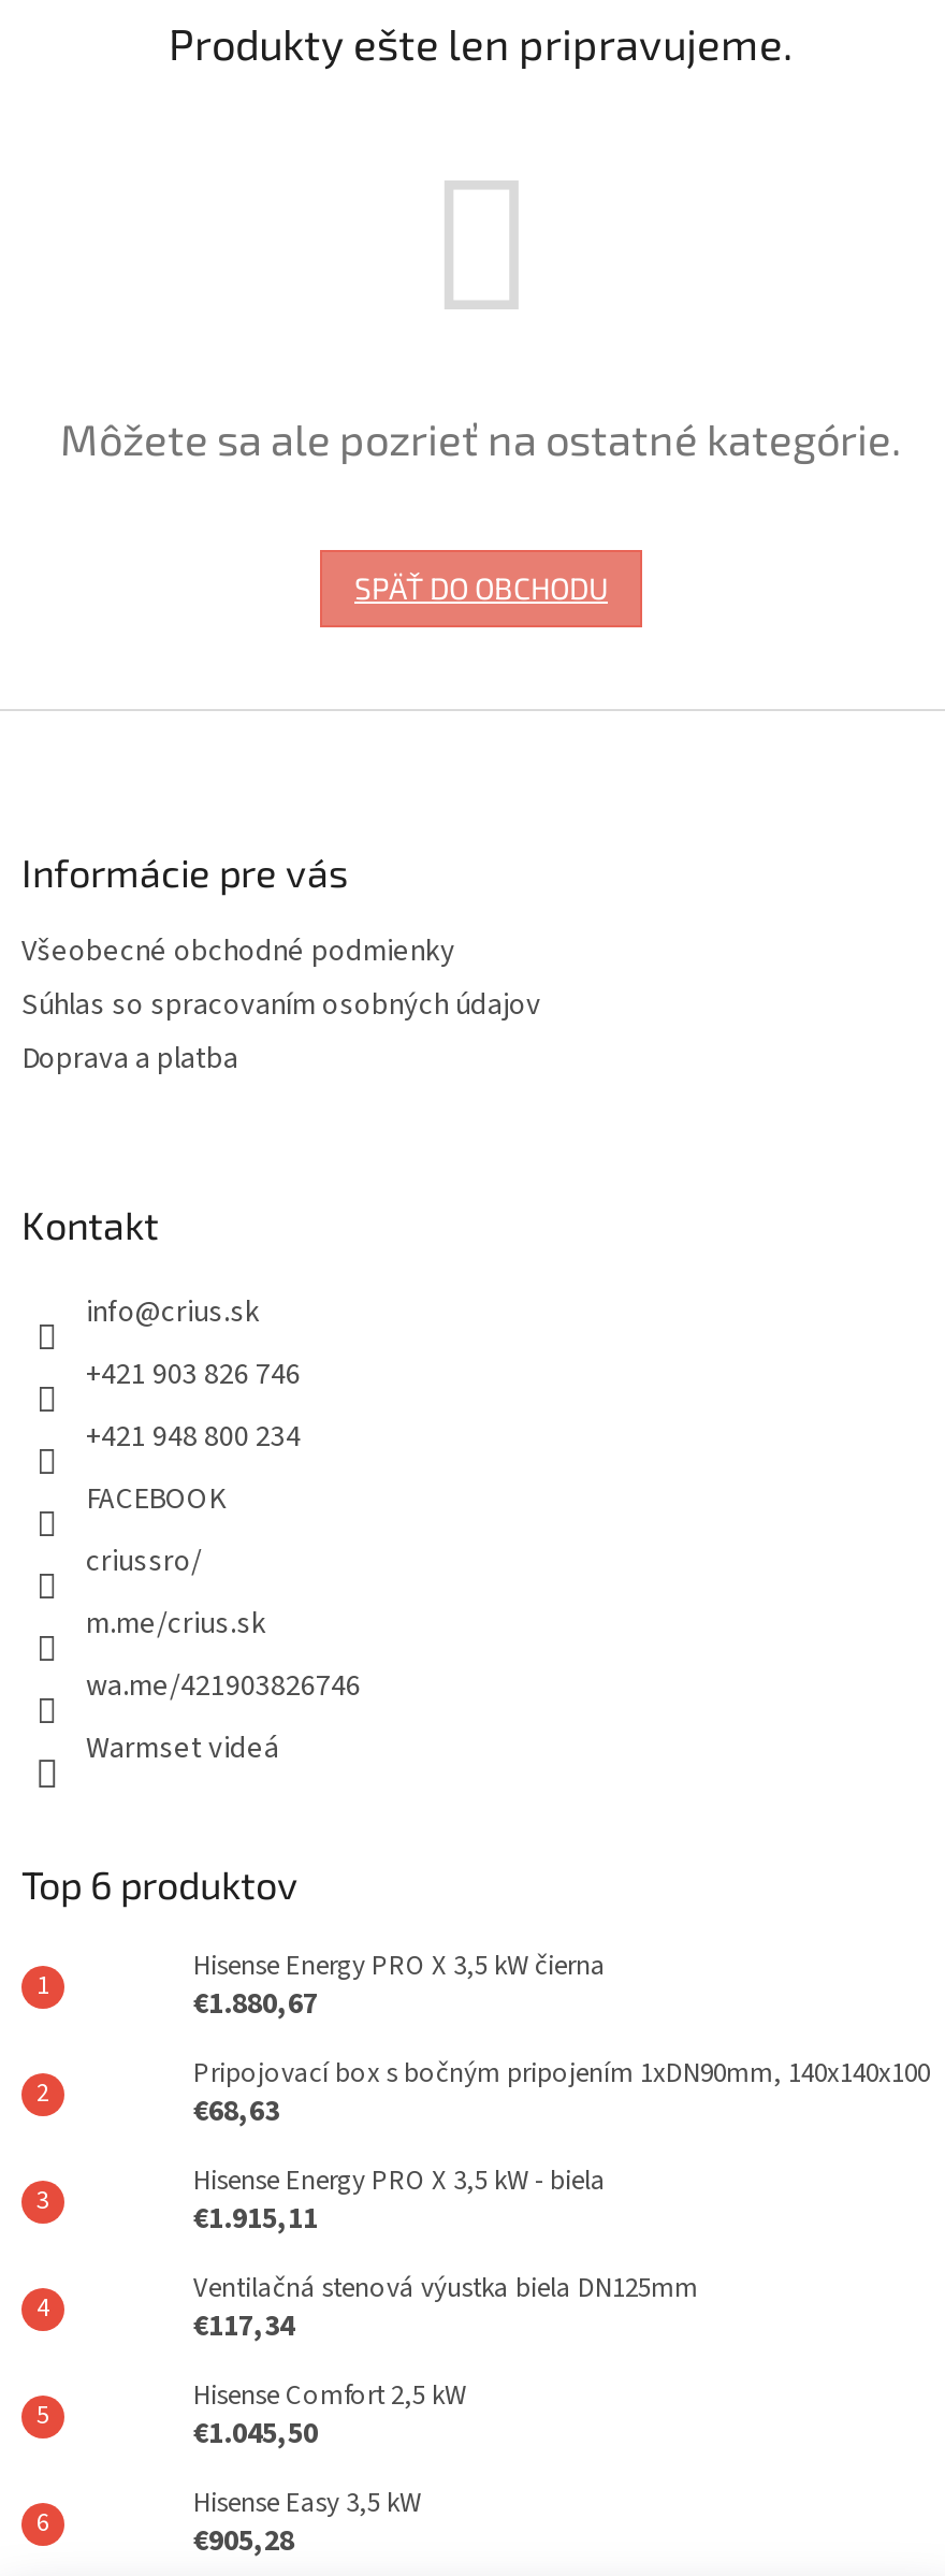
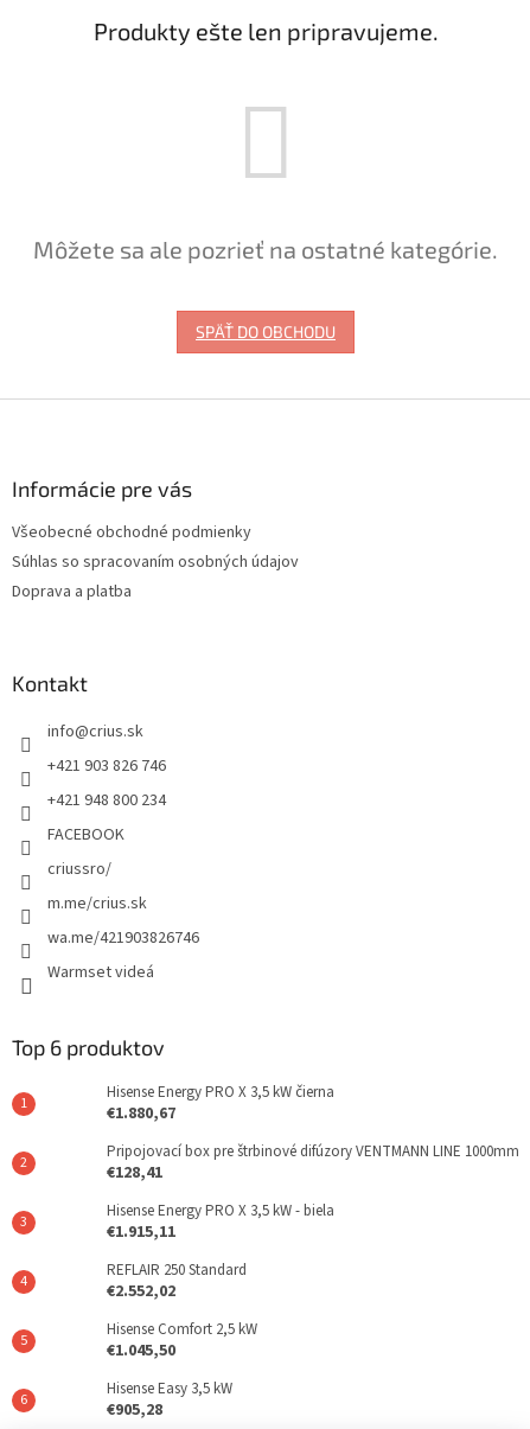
[193,2055,930,2134] Pripojovací box s bočným pripojením 1xDN90mm, 140x140x100 | €68,63 -> [107,1141,519,1185] Pripojovací box pre štrbinové difúzory VENTMANN LINE 1000mm | €128,41
[193,2270,698,2349] Ventilačná stenová výustka biela DN125mm | €117,34 -> [107,1260,247,1304] REFLAIR 250 Standard | €2.552,02

